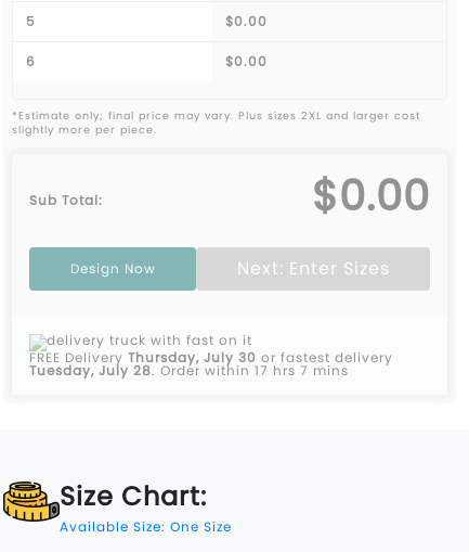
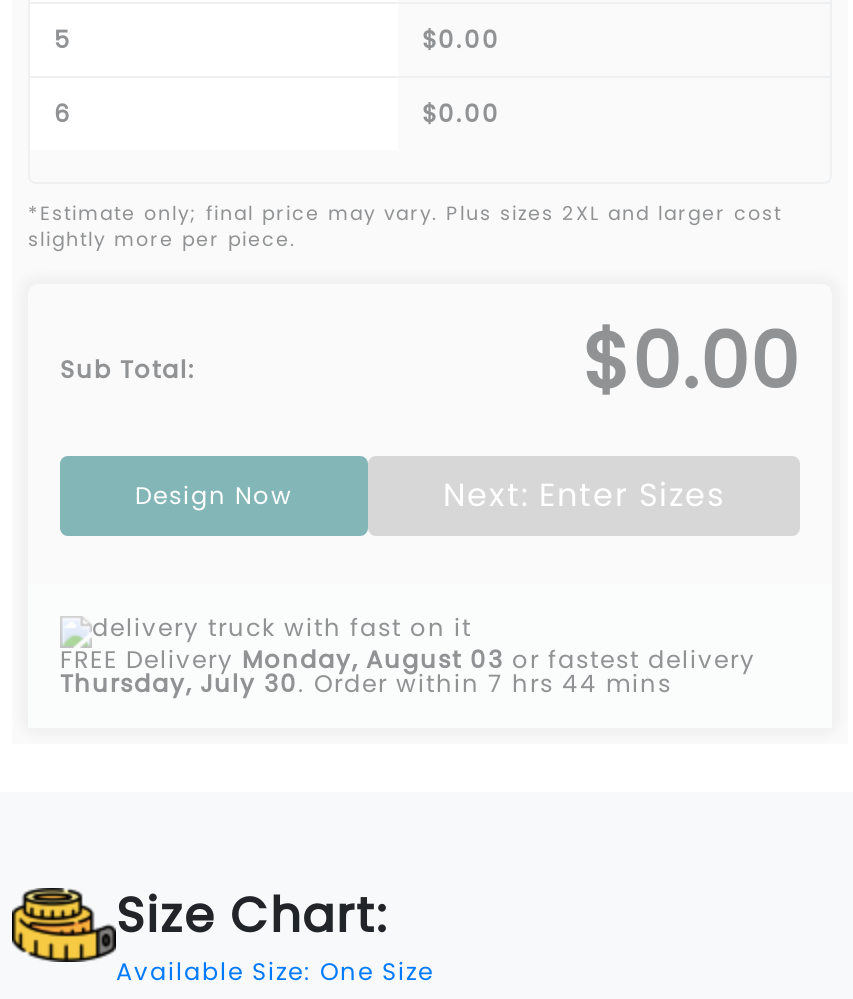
[29,348,393,367] FREE Delivery Thursday, July 30 or fastest delivery -> [60,642,756,676] FREE Delivery Monday, August 03 or fastest delivery
[29,361,349,380] Tuesday, July 28.Order within 17 hrs 7 mins -> [60,666,672,700] Thursday, July 30.Order within 7 hrs 44 mins

